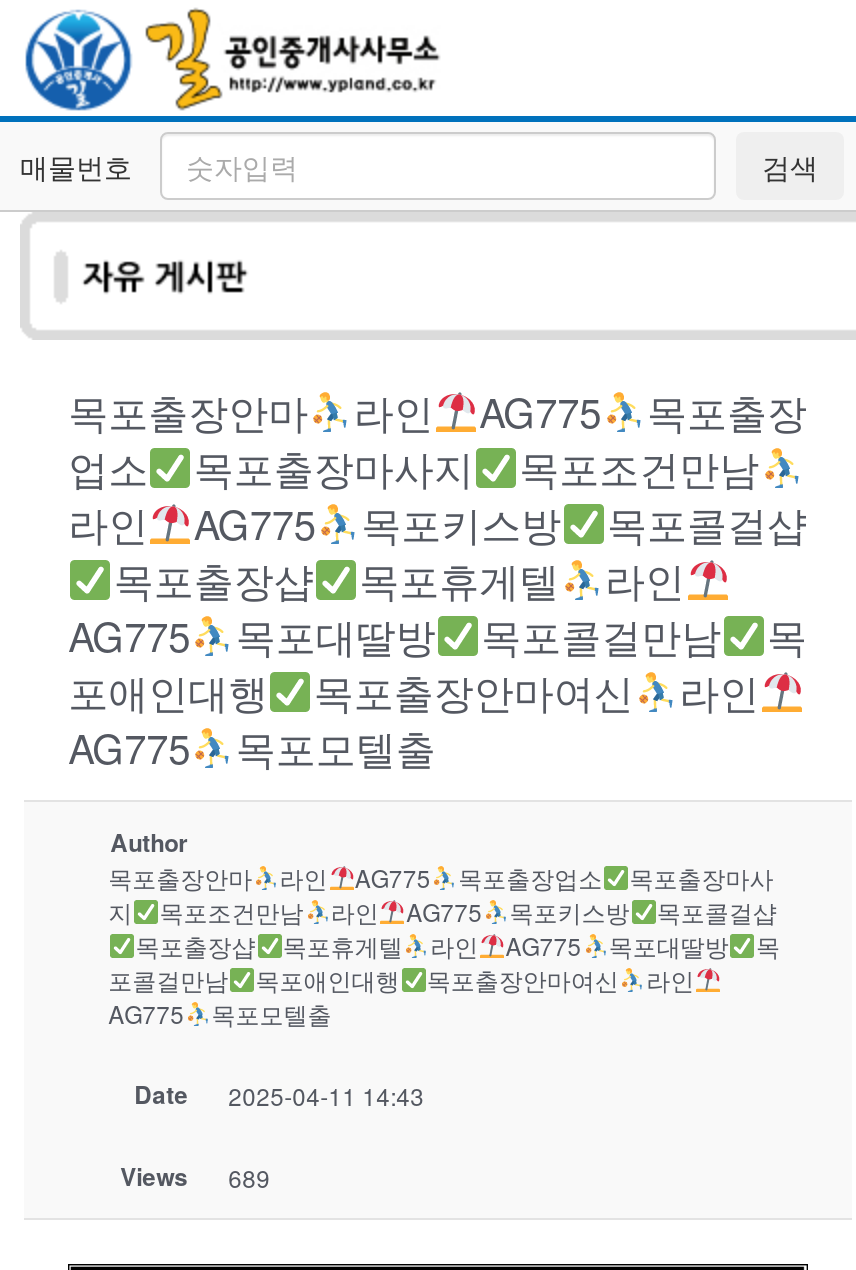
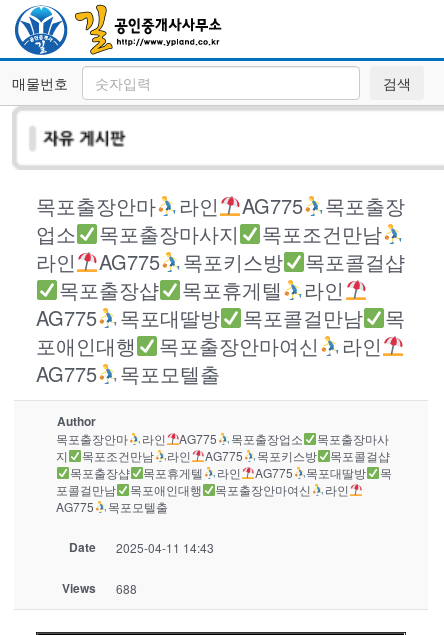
[120,1158,270,1194] Views 689 -> [62,579,137,597] Views 688

